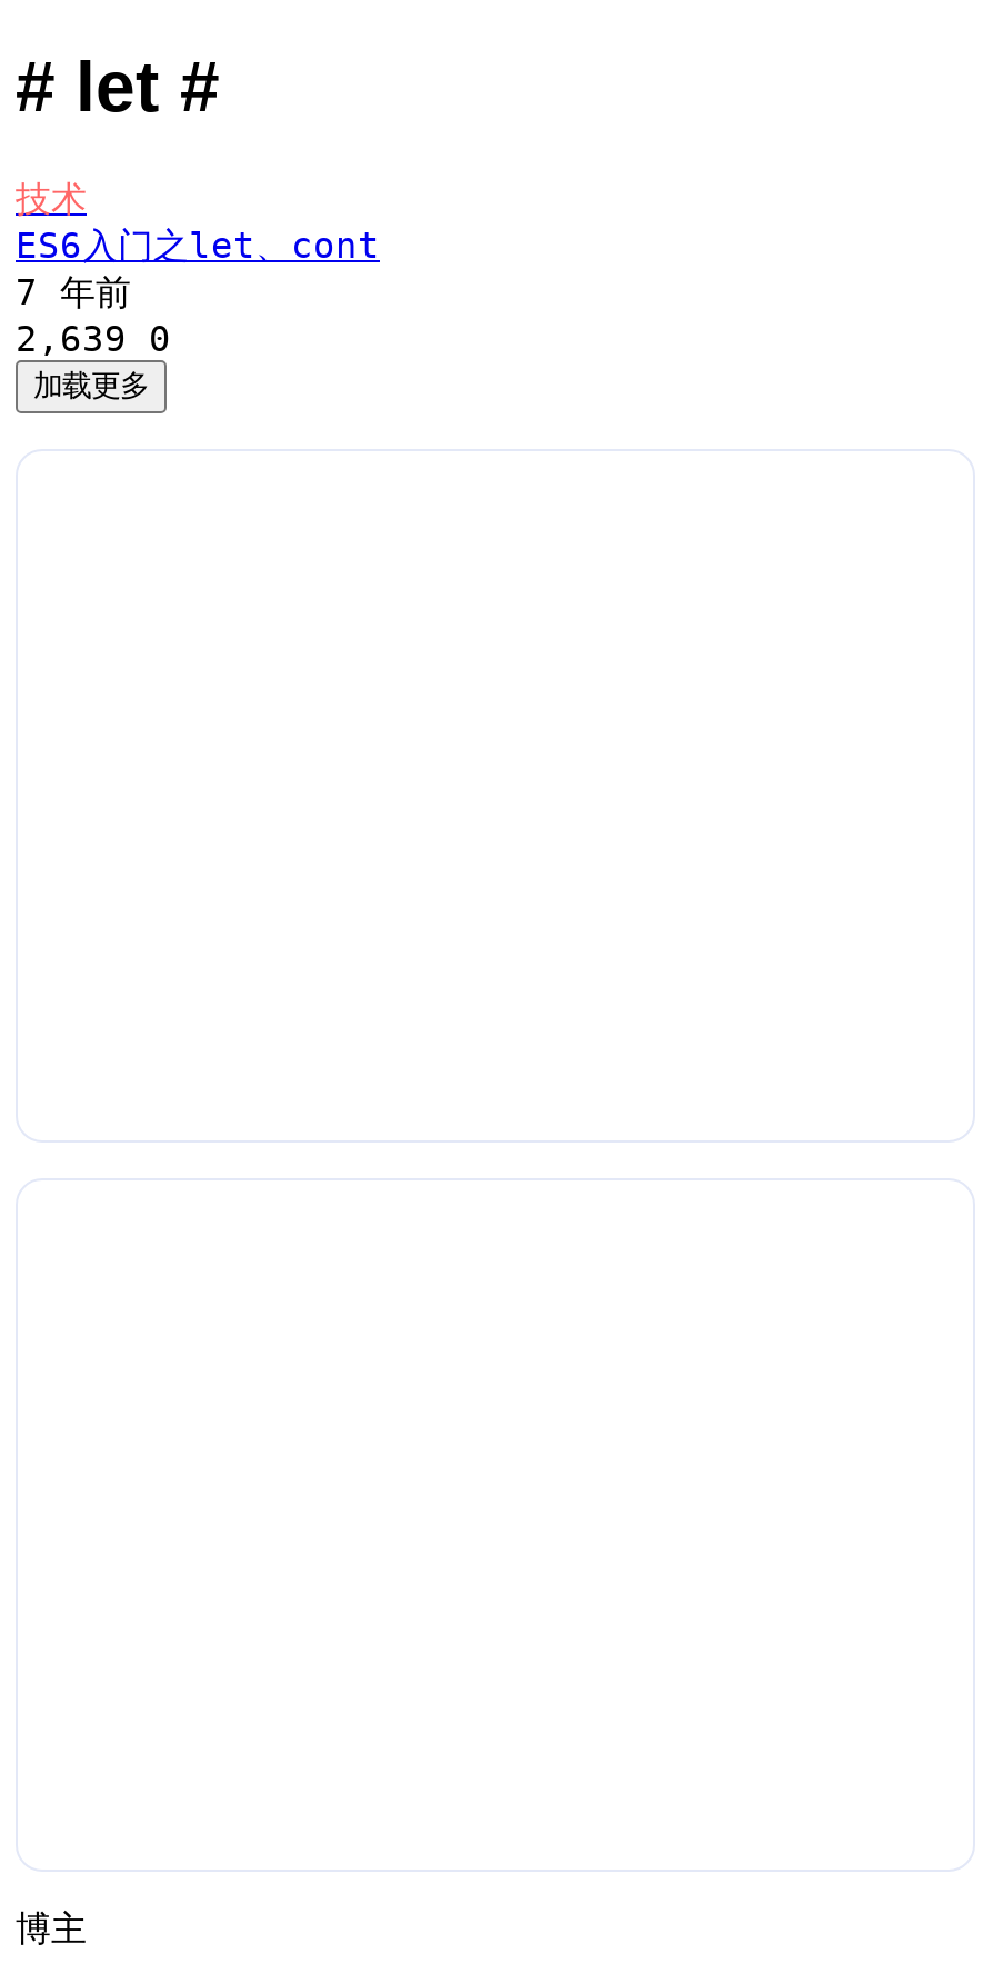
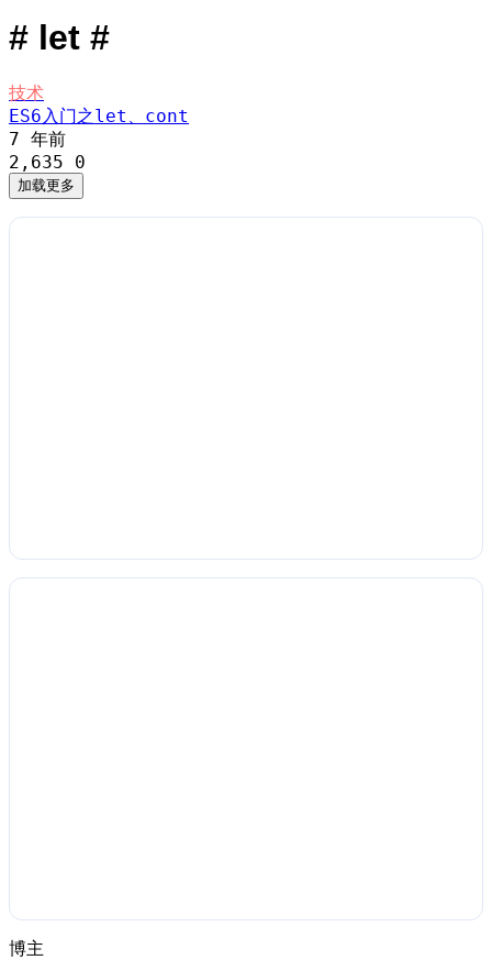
[16,318,171,360] 2,639 0 -> [9,152,86,173] 2,635 0

